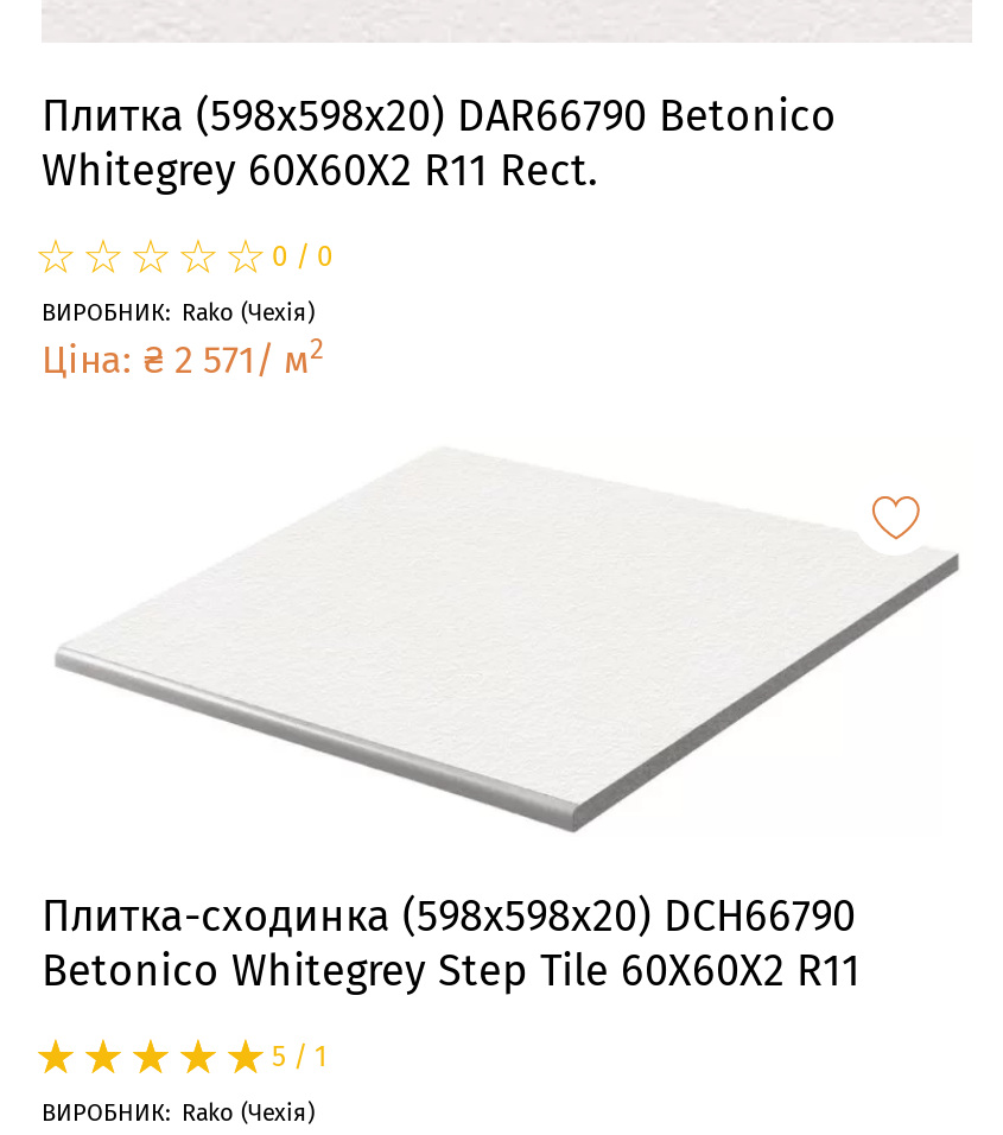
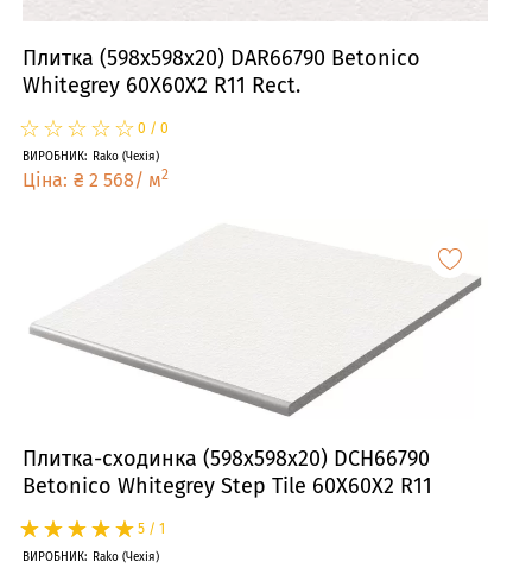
[42,332,324,382] Ціна: ₴ 2 571 / м2 -> [23,166,169,191] Ціна: ₴ 2 568 / м2

